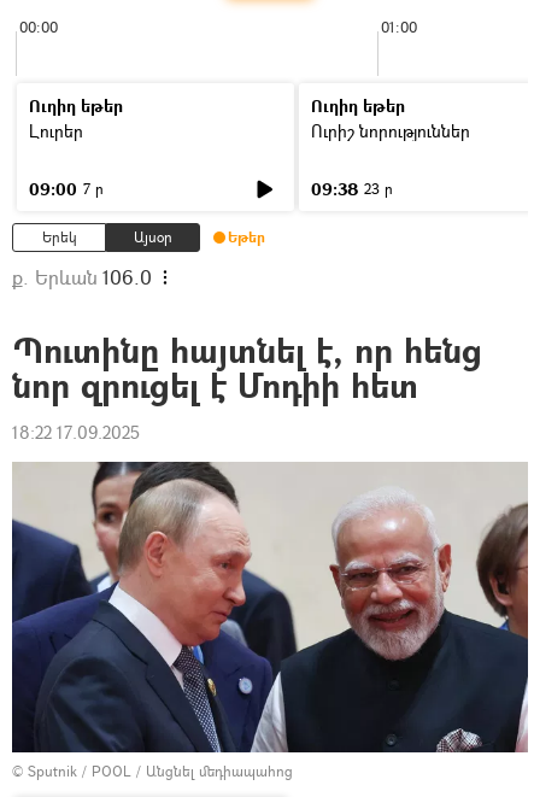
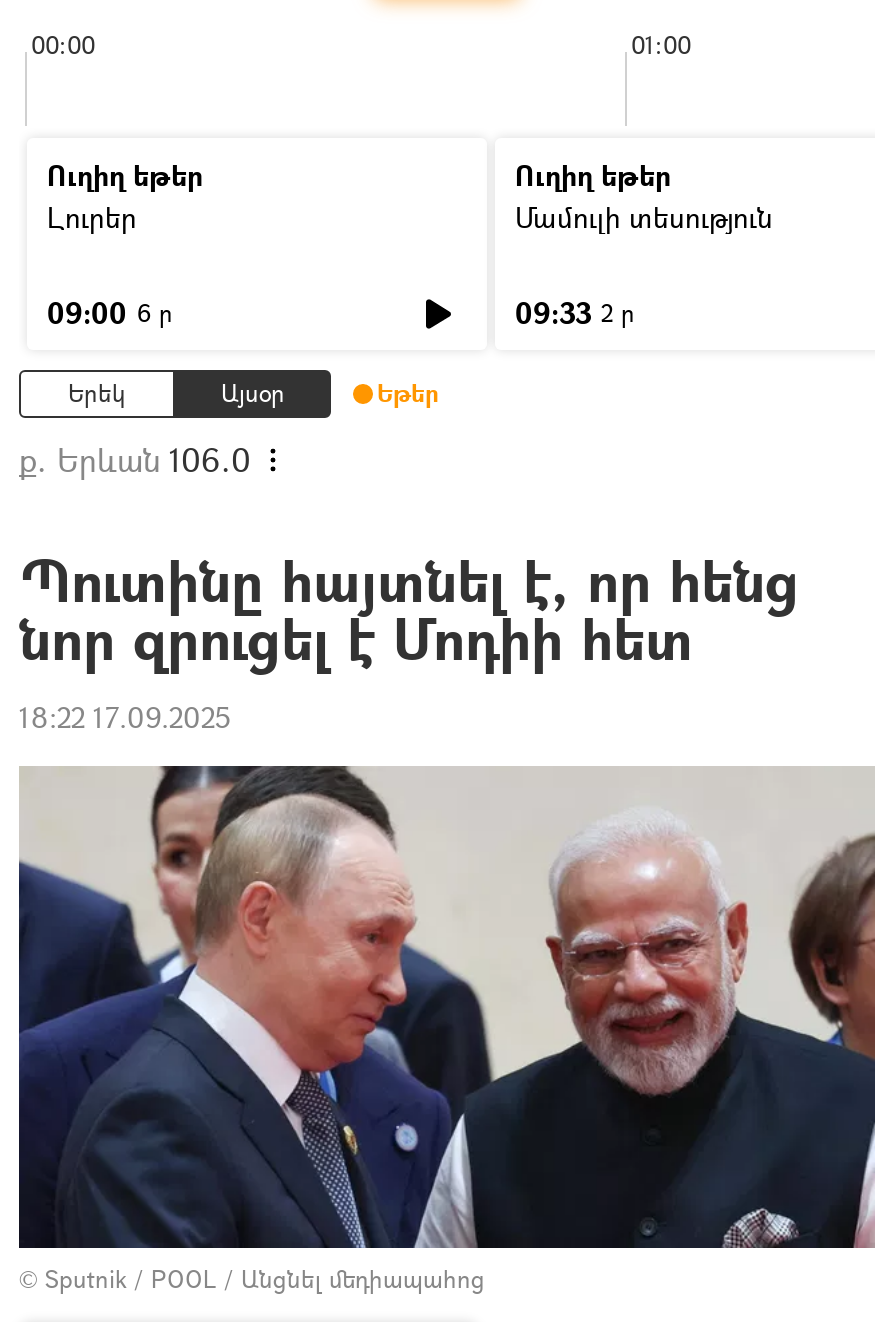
[311,119,470,142] Ուրիշ նորություններ -> [515,198,773,236] Մամուլի տեսություն
[29,177,104,200] 09:00 7 ր -> [47,294,173,332] 09:00 6 ր
[311,177,393,200] 09:38 23 ր -> [515,294,635,332] 09:33 2 ր

